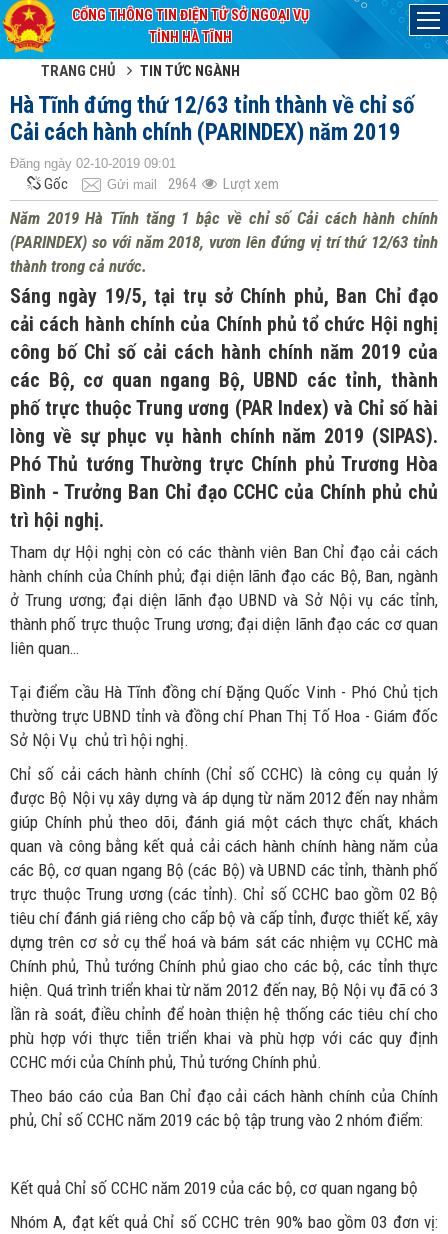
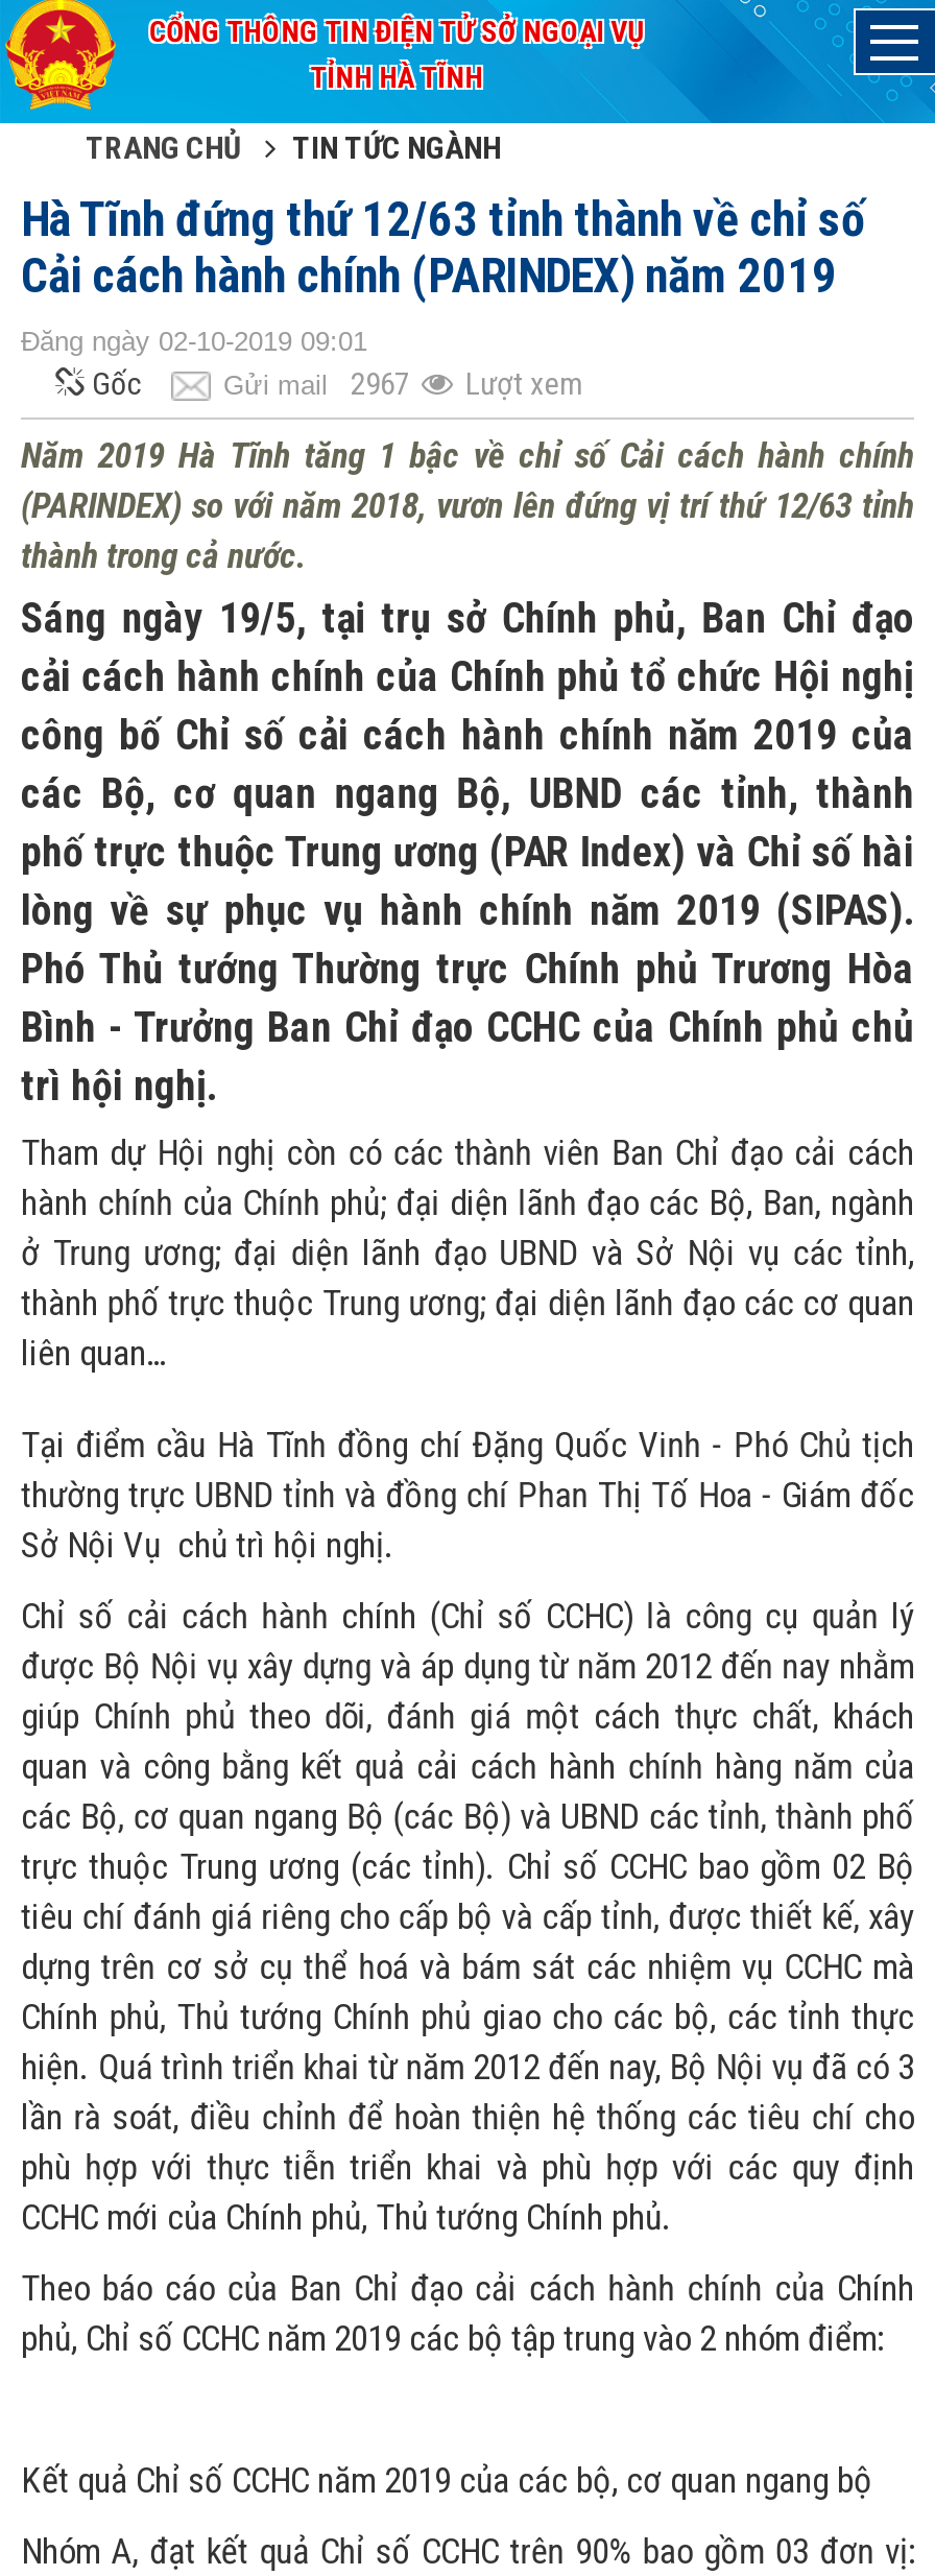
[107,175,279,193] Gửi mail 2964 Lượt xem -> [223,365,582,403] Gửi mail 2967 Lượt xem

